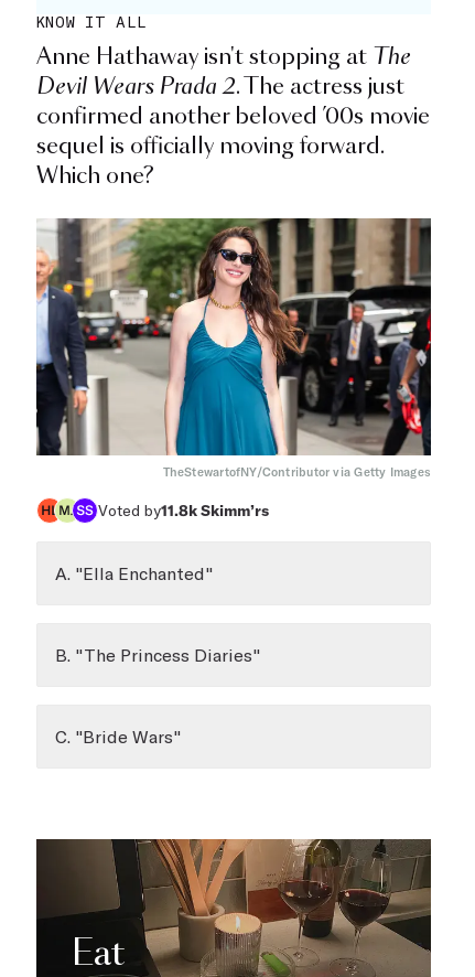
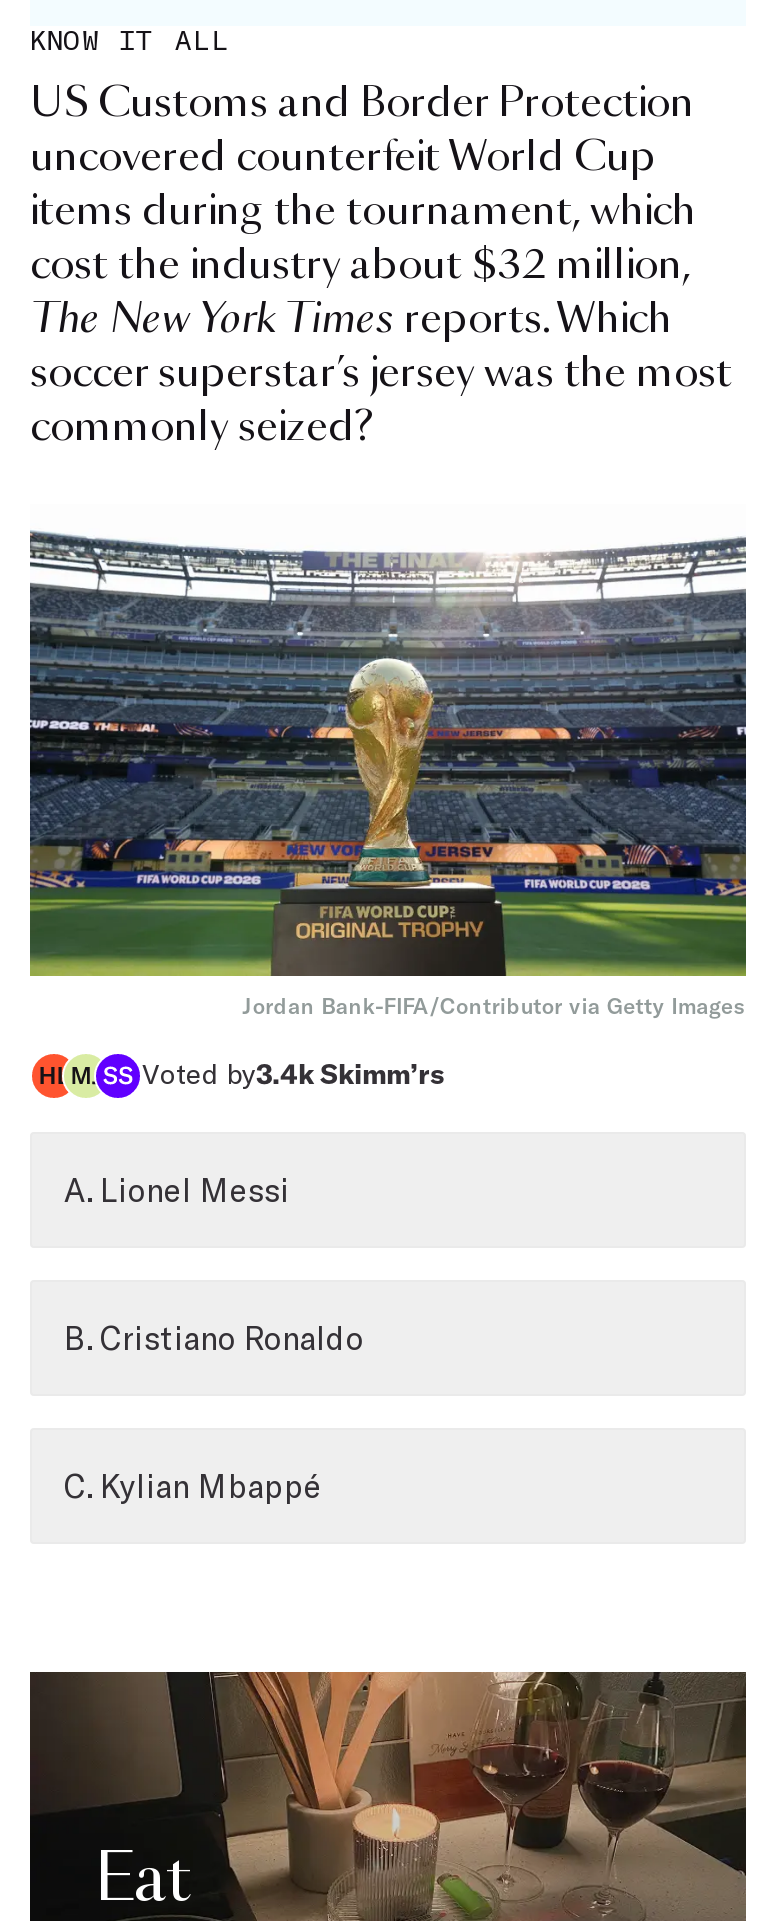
[36,46,430,187] Anne Hathaway isn't stopping at The | Devil Wears Prada 2. The actress just | confirmed another beloved ’00s movie | sequel is officially moving forward. | Which one? -> [30,84,732,448] US Customs and Border Protection | uncovered counterfeit World Cup | items during the tournament, which | cost the industry about $32 million, | The New York Times reports. Which | soccer superstar’s jersey was the most | commonly seized?
[35,226,432,480] [image] | TheStewartofNY/Contributor via Getty Images -> [28,528,748,1019] [image] | Jordan Bank-FIFA/Contributor via Getty Images
[98,501,269,520] Voted by11.8kSkimm’rs -> [142,1056,444,1092] Voted by3.4kSkimm’rs
[55,563,213,585] A. "Ella Enchanted" -> [64,1169,290,1209] A. Lionel Messi
[55,644,260,666] B. "The Princess Diaries" -> [64,1317,364,1357] B. Cristiano Ronaldo
[55,726,181,748] C. "Bride Wars" -> [64,1465,322,1505] C. Kylian Mbappé

